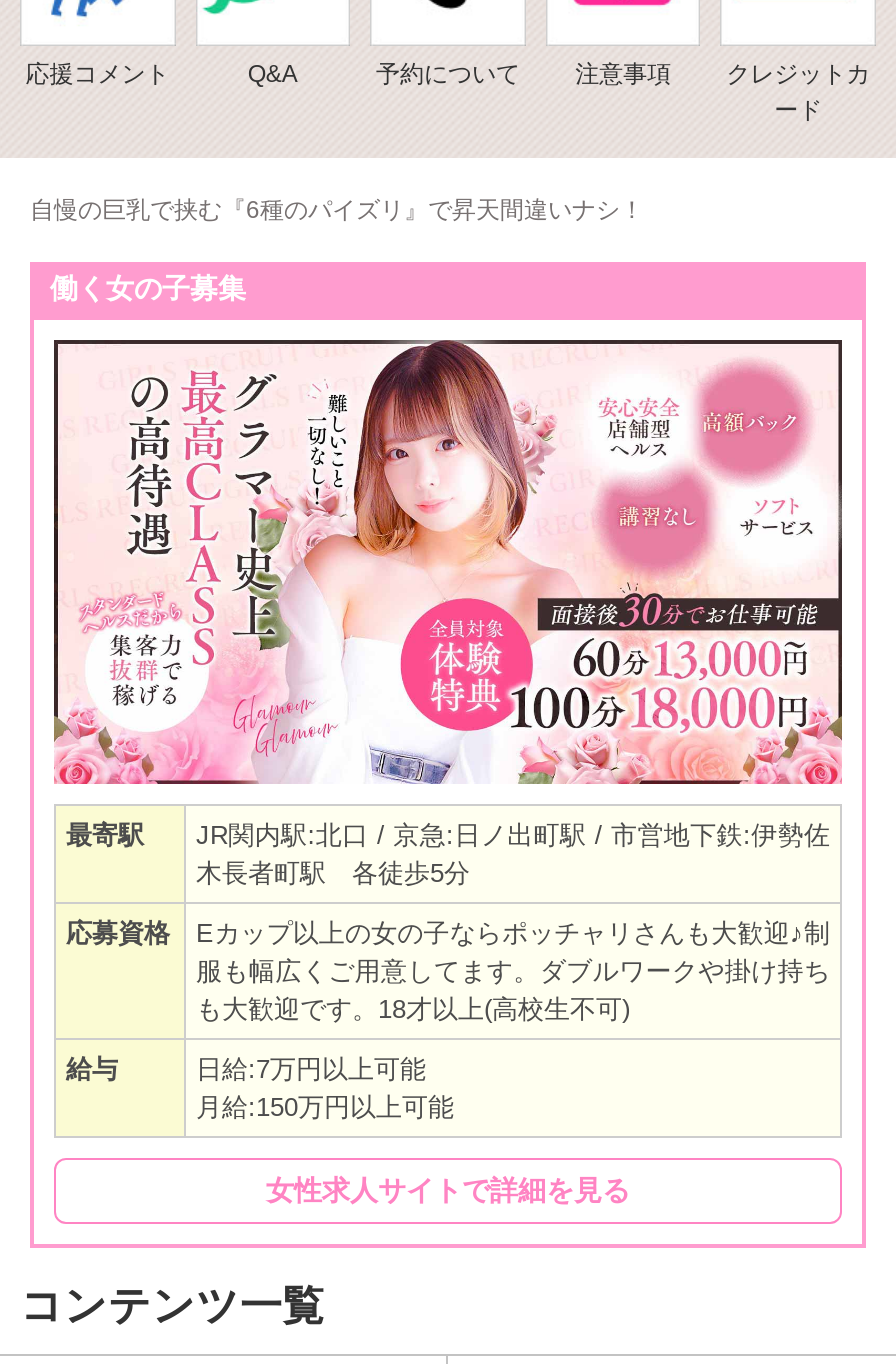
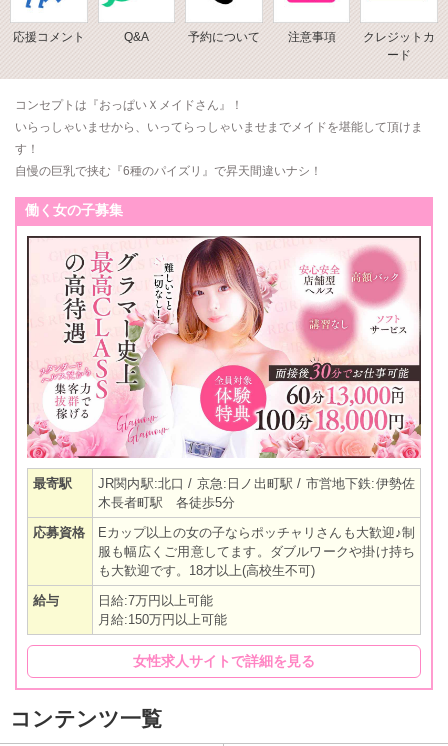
none -> [15,98,423,156] コンセプトは『おっぱいＸメイドさん』！ | いらっしゃいませから、いってらっしゃいませまでメイドを堪能して頂けま | す！

